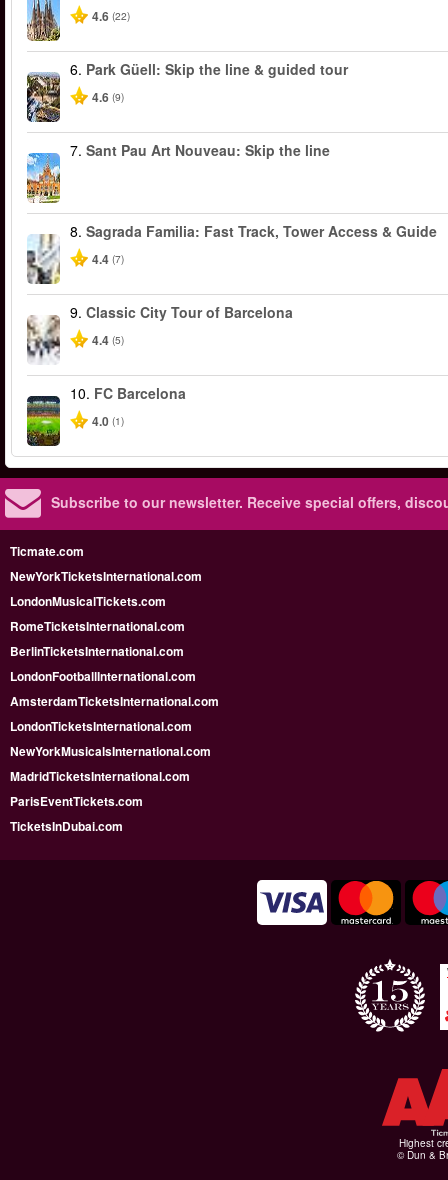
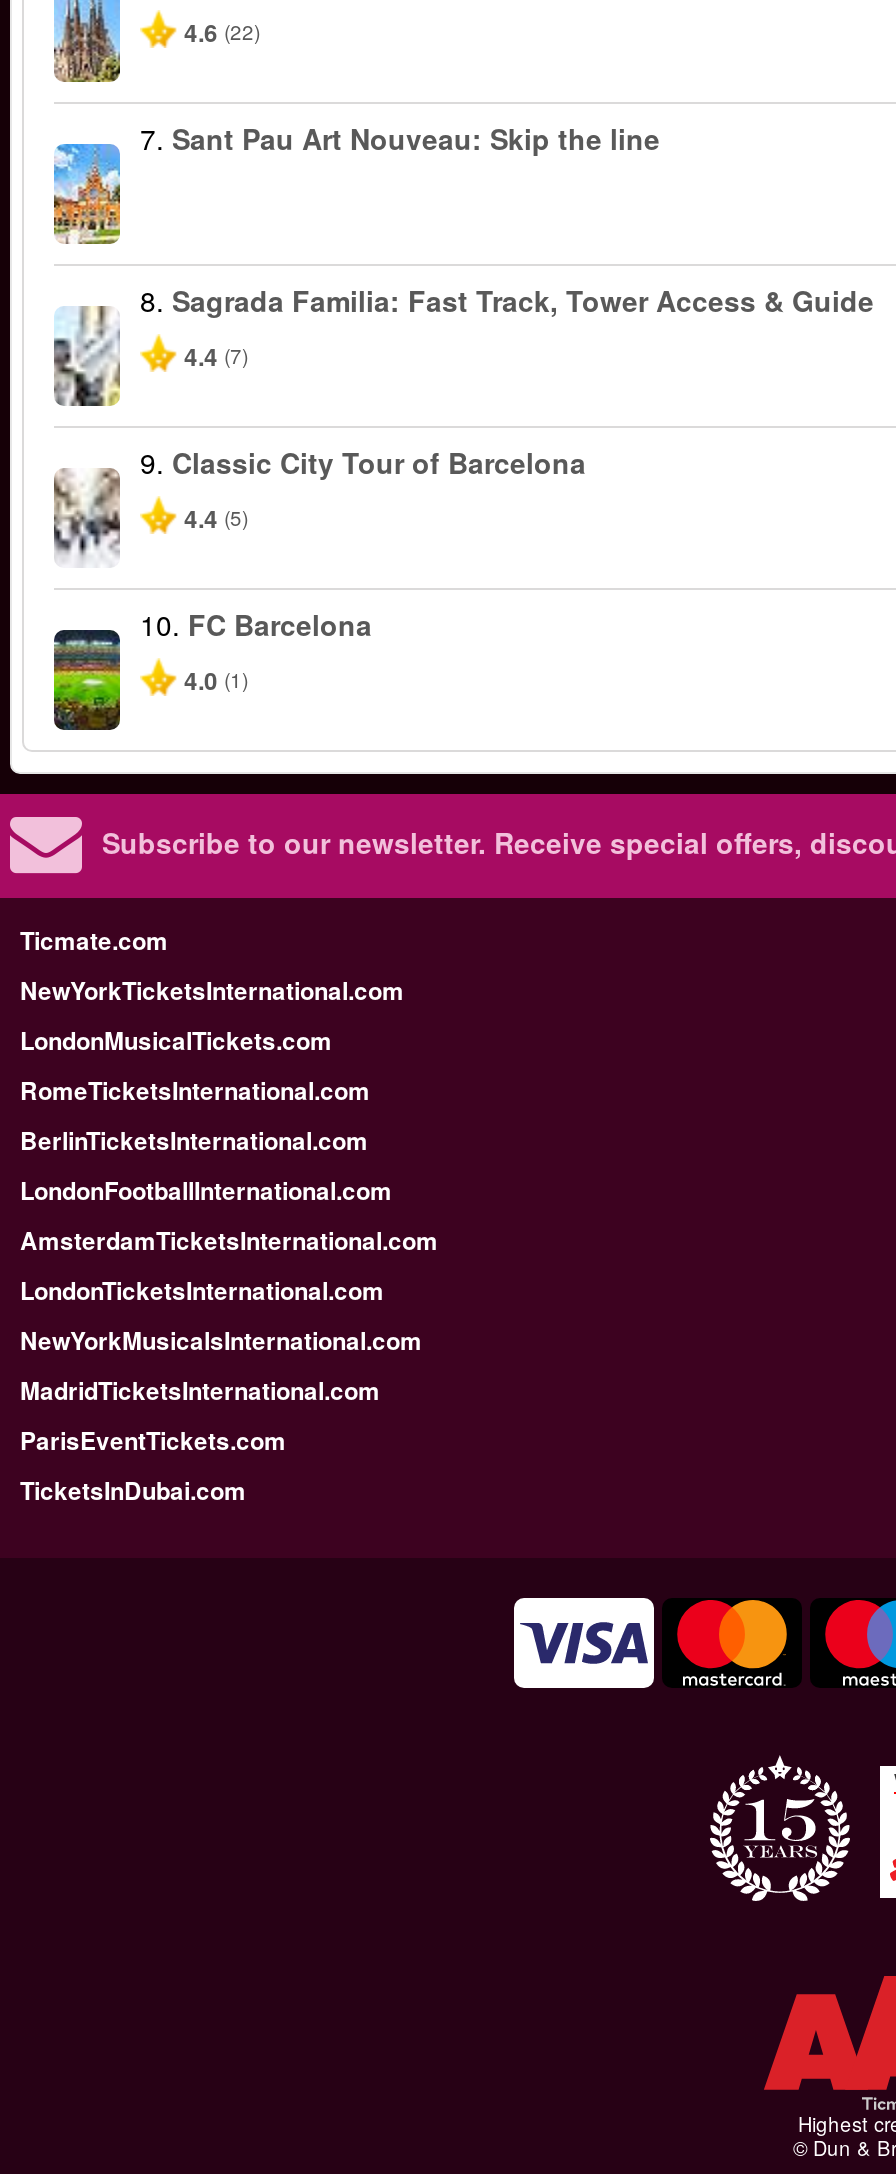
[26,59,348,123] [image] | 6. Park Güell: Skip the line & guided tour | 4.6 (9) -> none

